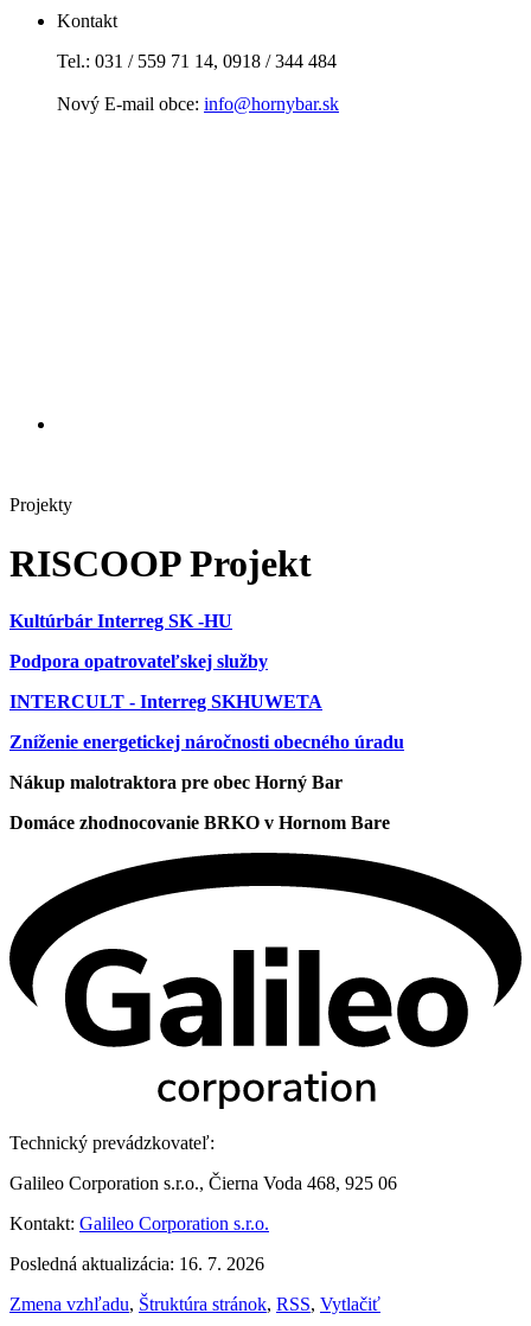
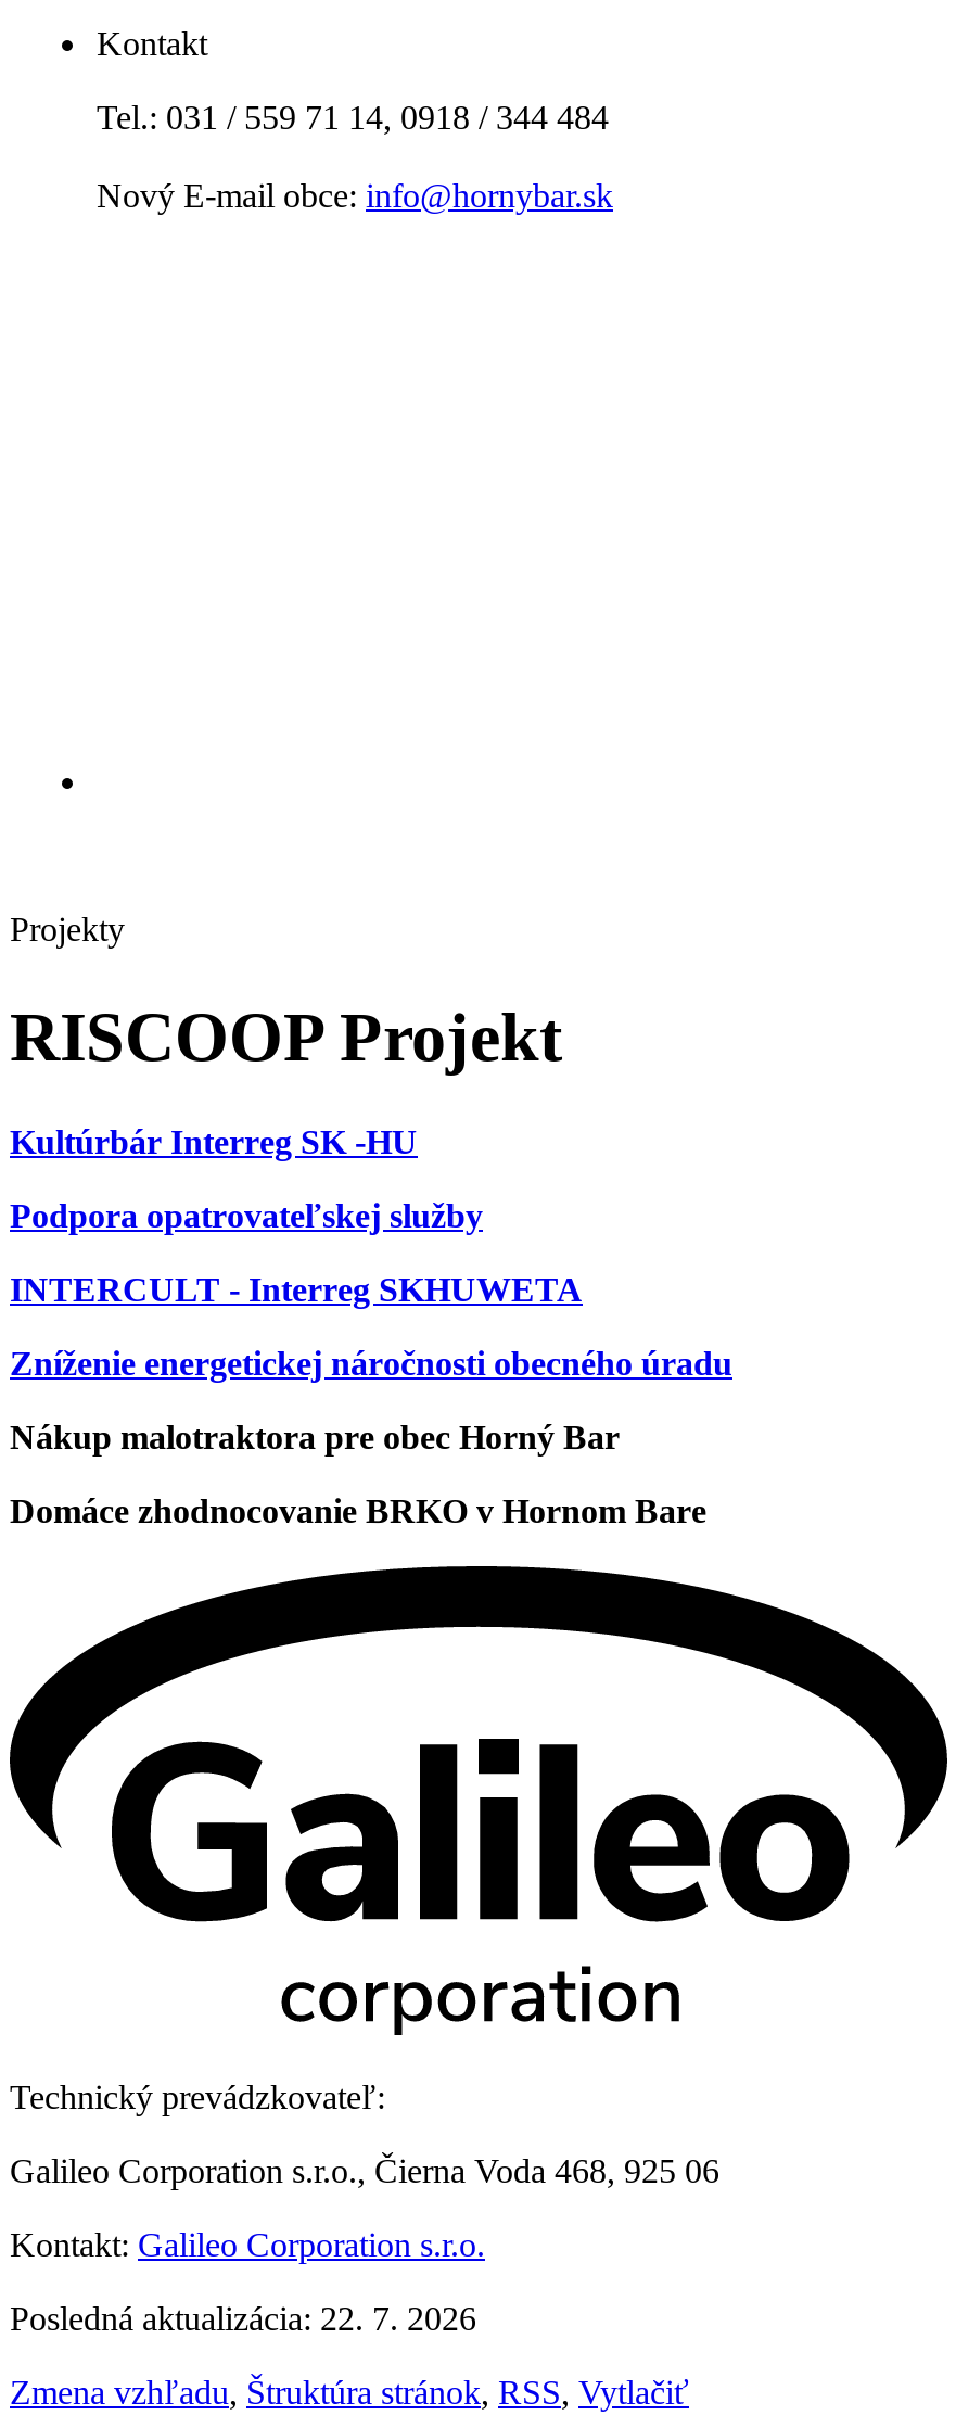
[9,1254,264,1274] Posledná aktualizácia: 16. 7. 2026 -> [10,2300,476,2337] Posledná aktualizácia: 22. 7. 2026

